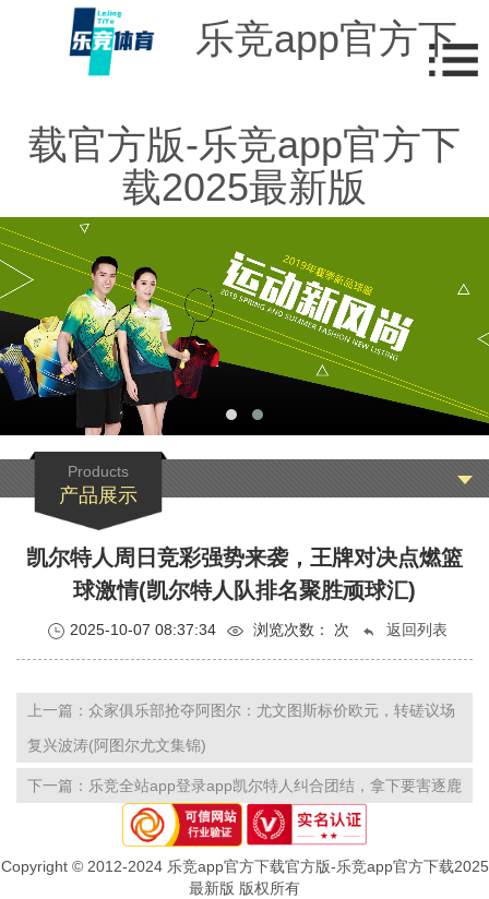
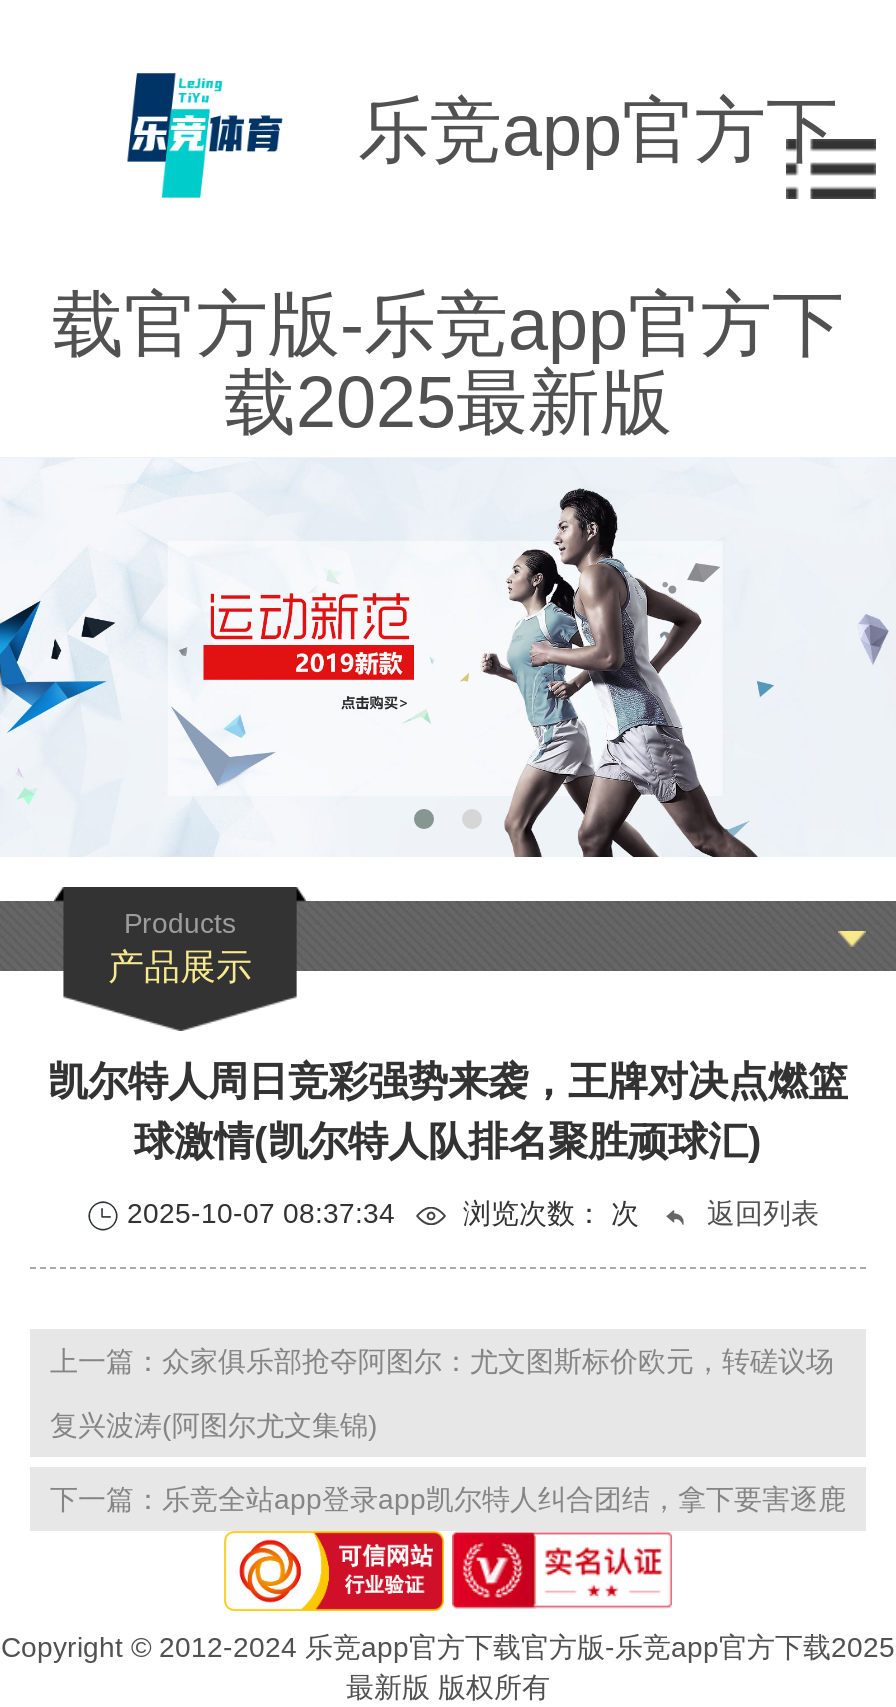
[3,216,486,436] [image] -> [6,457,890,859] [image]

